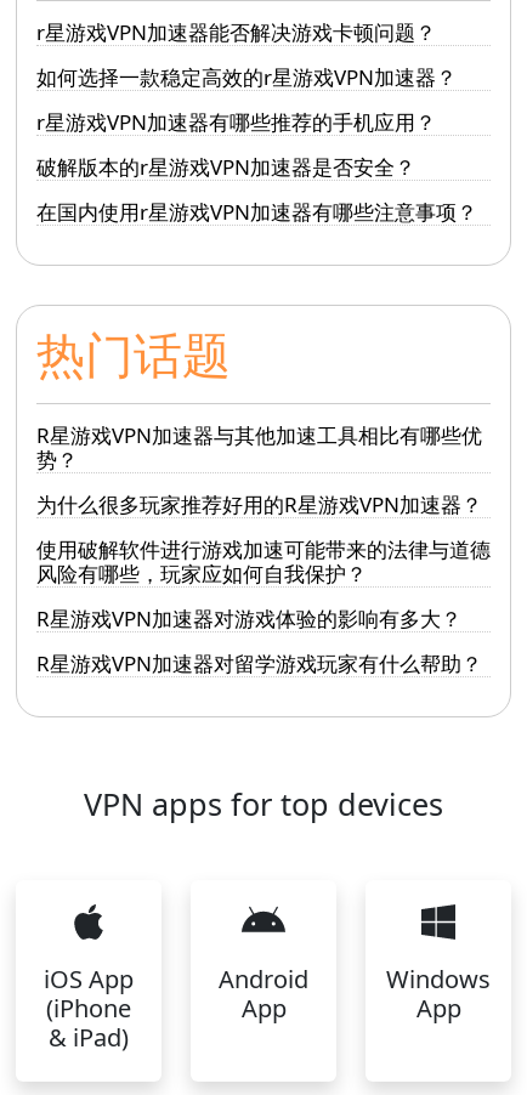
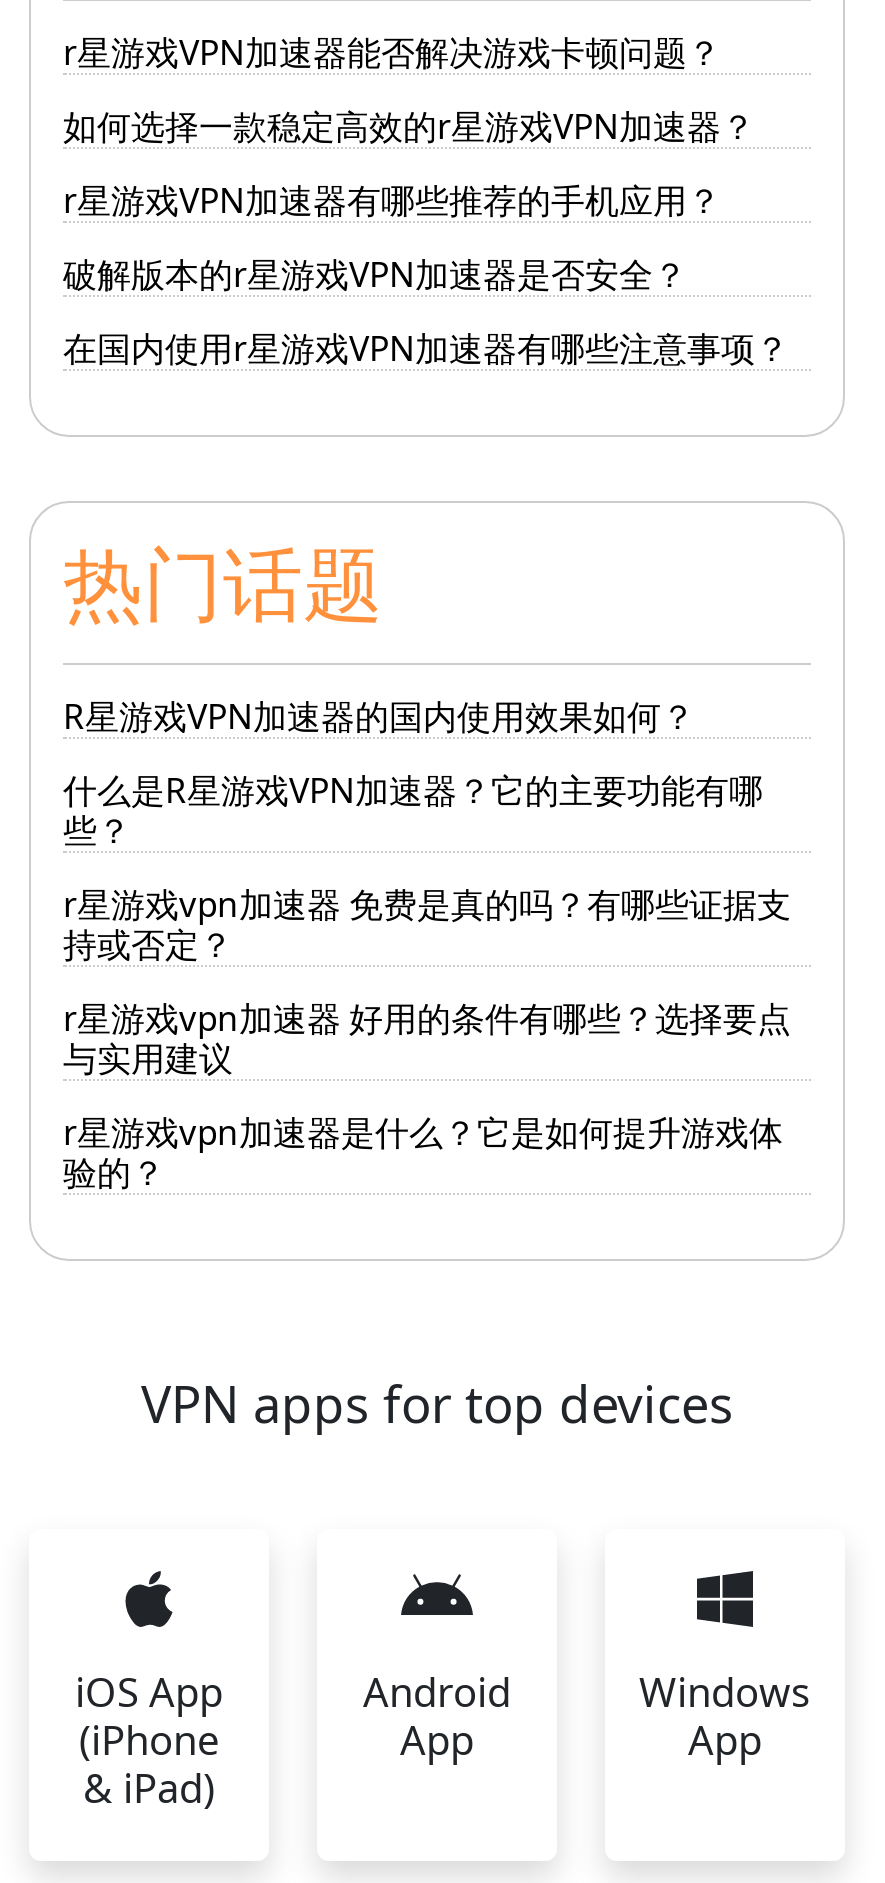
[36,421,482,473] R星游戏VPN加速器与其他加速工具相比有哪些优 | 势？ -> [63,693,695,739] R星游戏VPN加速器的国内使用效果如何？
[36,490,482,518] 为什么很多玩家推荐好用的R星游戏VPN加速器？ -> [63,767,763,853] 什么是R星游戏VPN加速器？它的主要功能有哪 | 些？
[36,535,491,587] 使用破解软件进行游戏加速可能带来的法律与道德 | 风险有哪些，玩家应如何自我保护？ -> [63,881,791,967] r星游戏vpn加速器 免费是真的吗？有哪些证据支 | 持或否定？
[36,604,461,632] R星游戏VPN加速器对游戏体验的影响有多大？ -> [63,995,791,1081] r星游戏vpn加速器 好用的条件有哪些？选择要点 | 与实用建议
[36,649,482,677] R星游戏VPN加速器对留学游戏玩家有什么帮助？ -> [63,1109,783,1195] r星游戏vpn加速器是什么？它是如何提升游戏体 | 验的？

